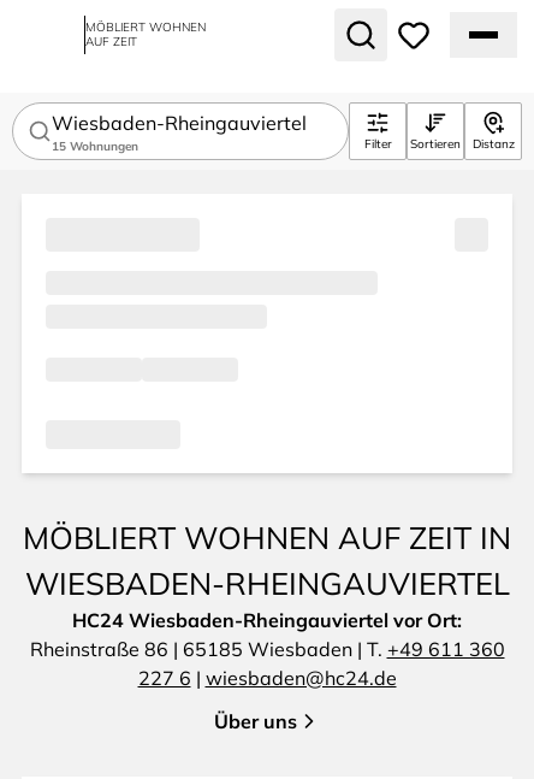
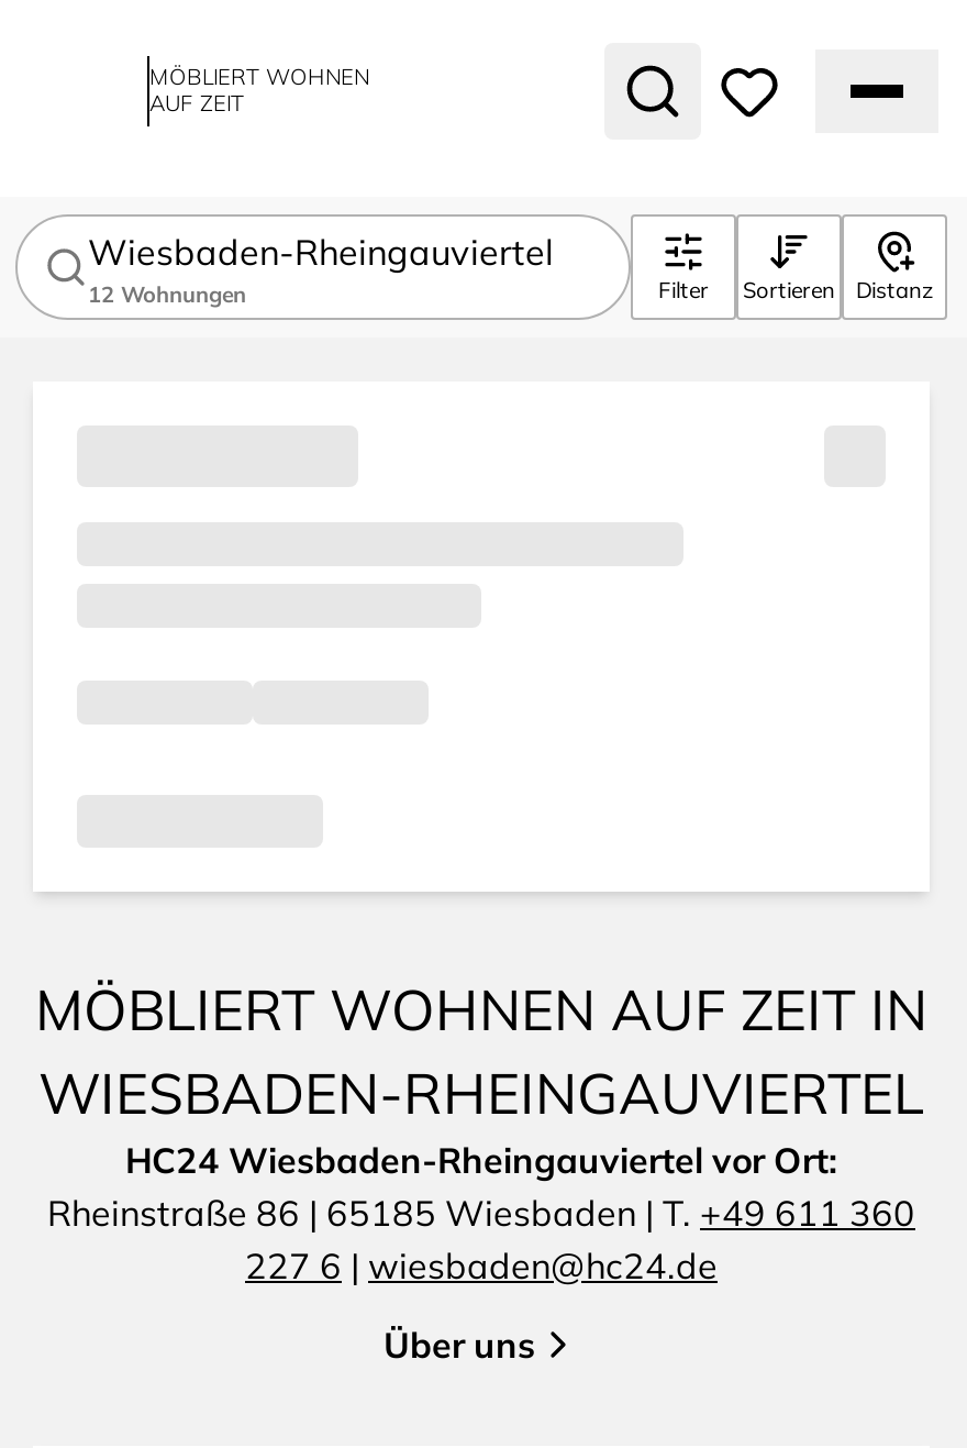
[52,138,138,154] 15 Wohnungen -> [88,279,246,308] 12 Wohnungen

